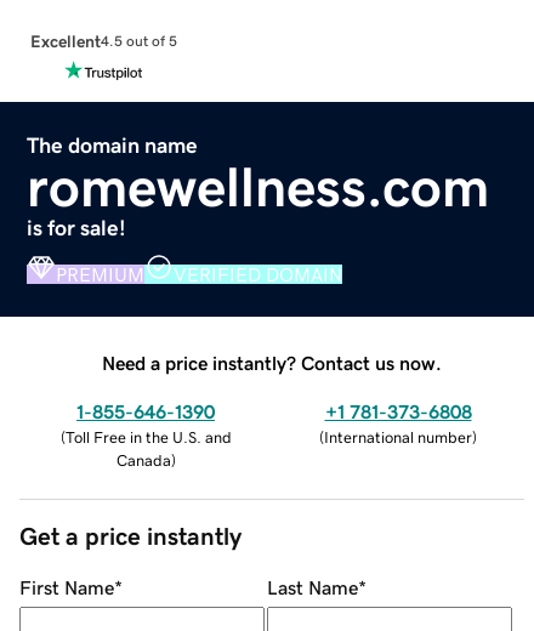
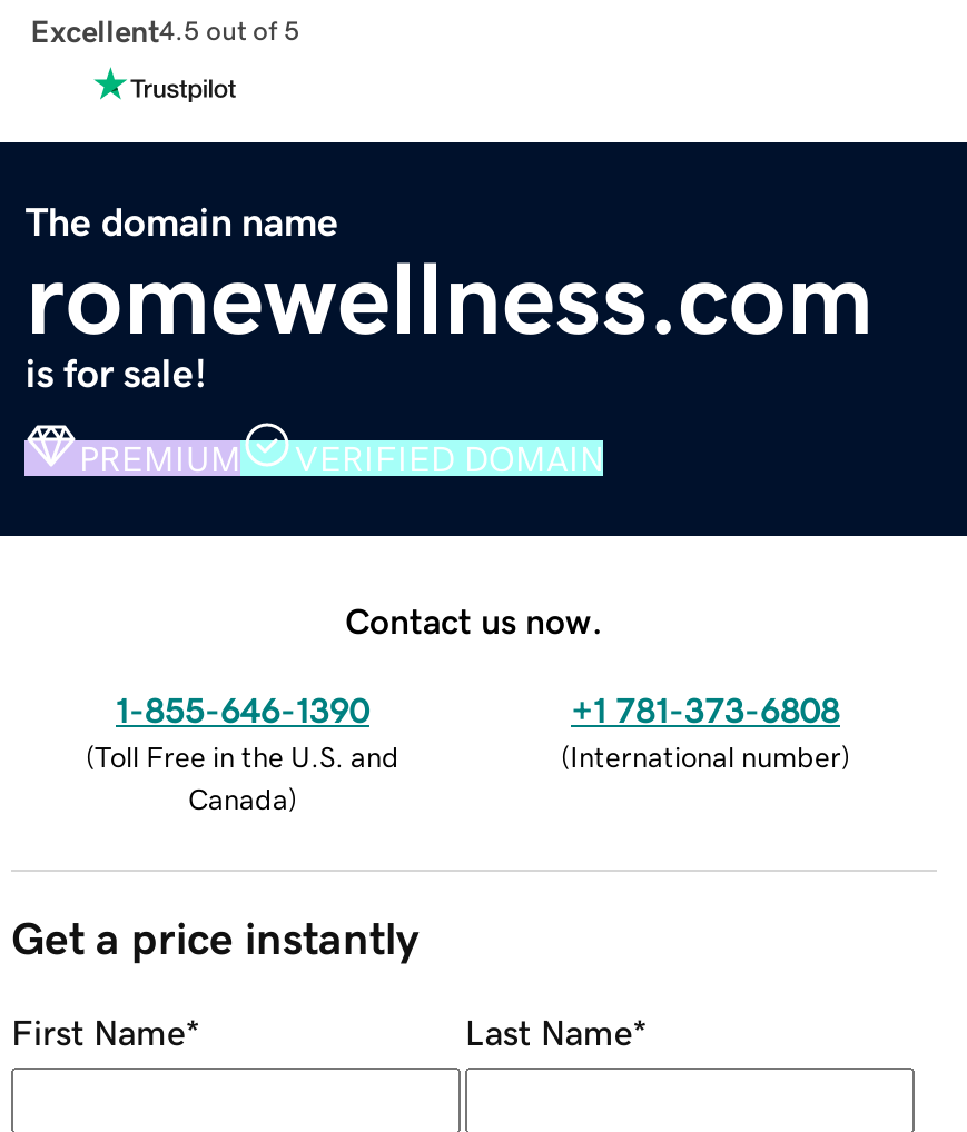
[102,353,442,372] Need a price instantly? Contact us now. -> [345,602,603,637] Contact us now.

